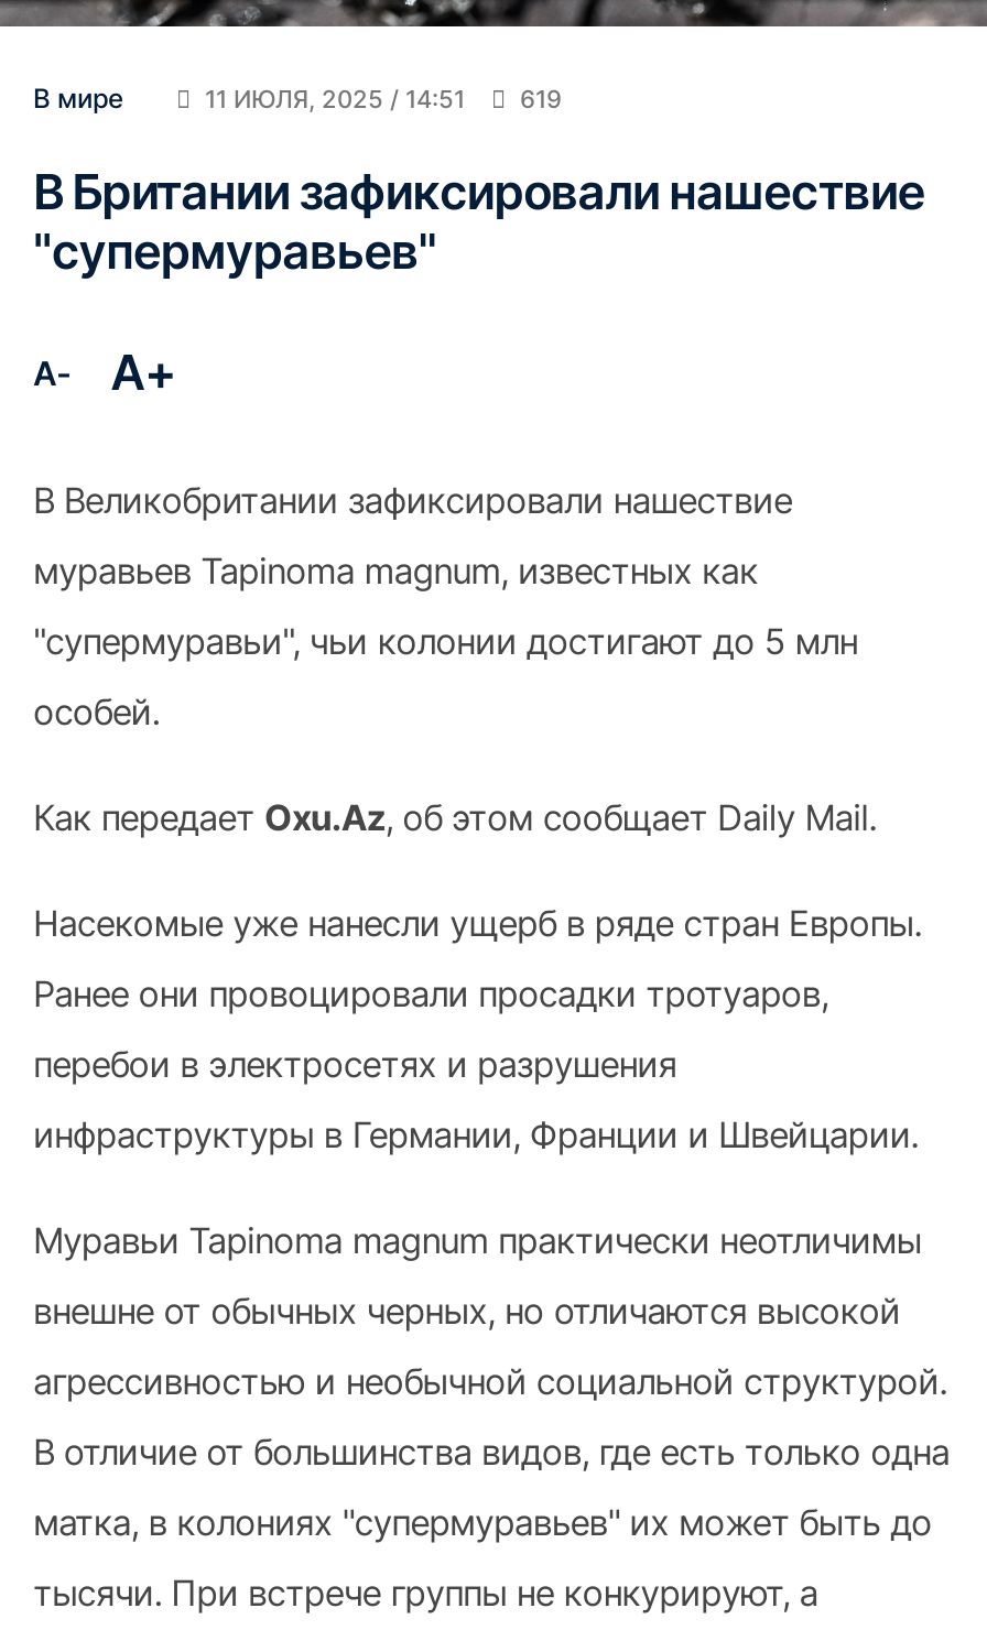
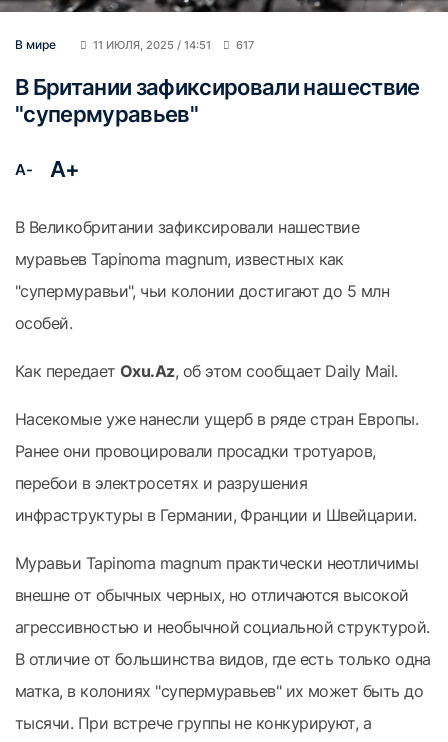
[205,84,562,115] 11 ИЮЛЯ, 2025 / 14:51 619 -> [93,38,254,52] 11 ИЮЛЯ, 2025 / 14:51 617

